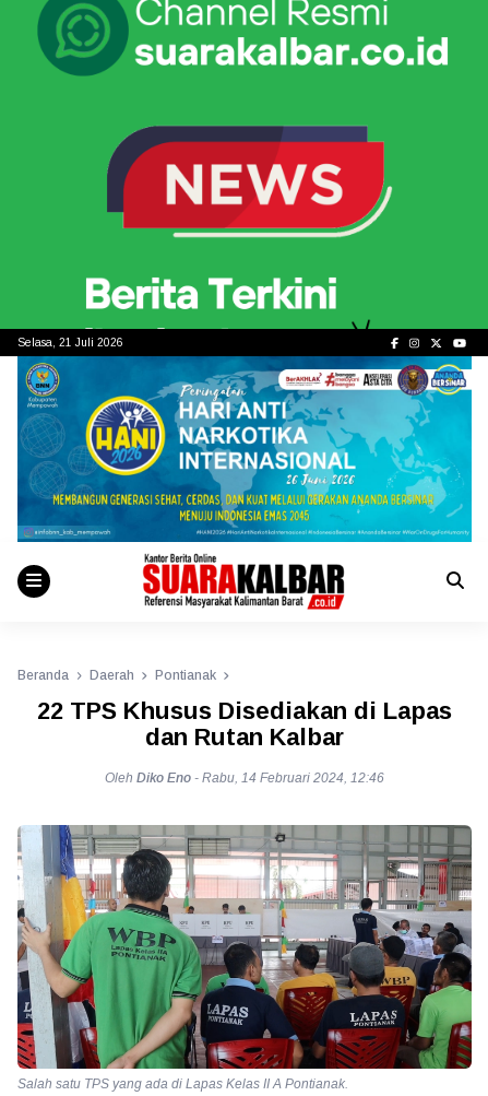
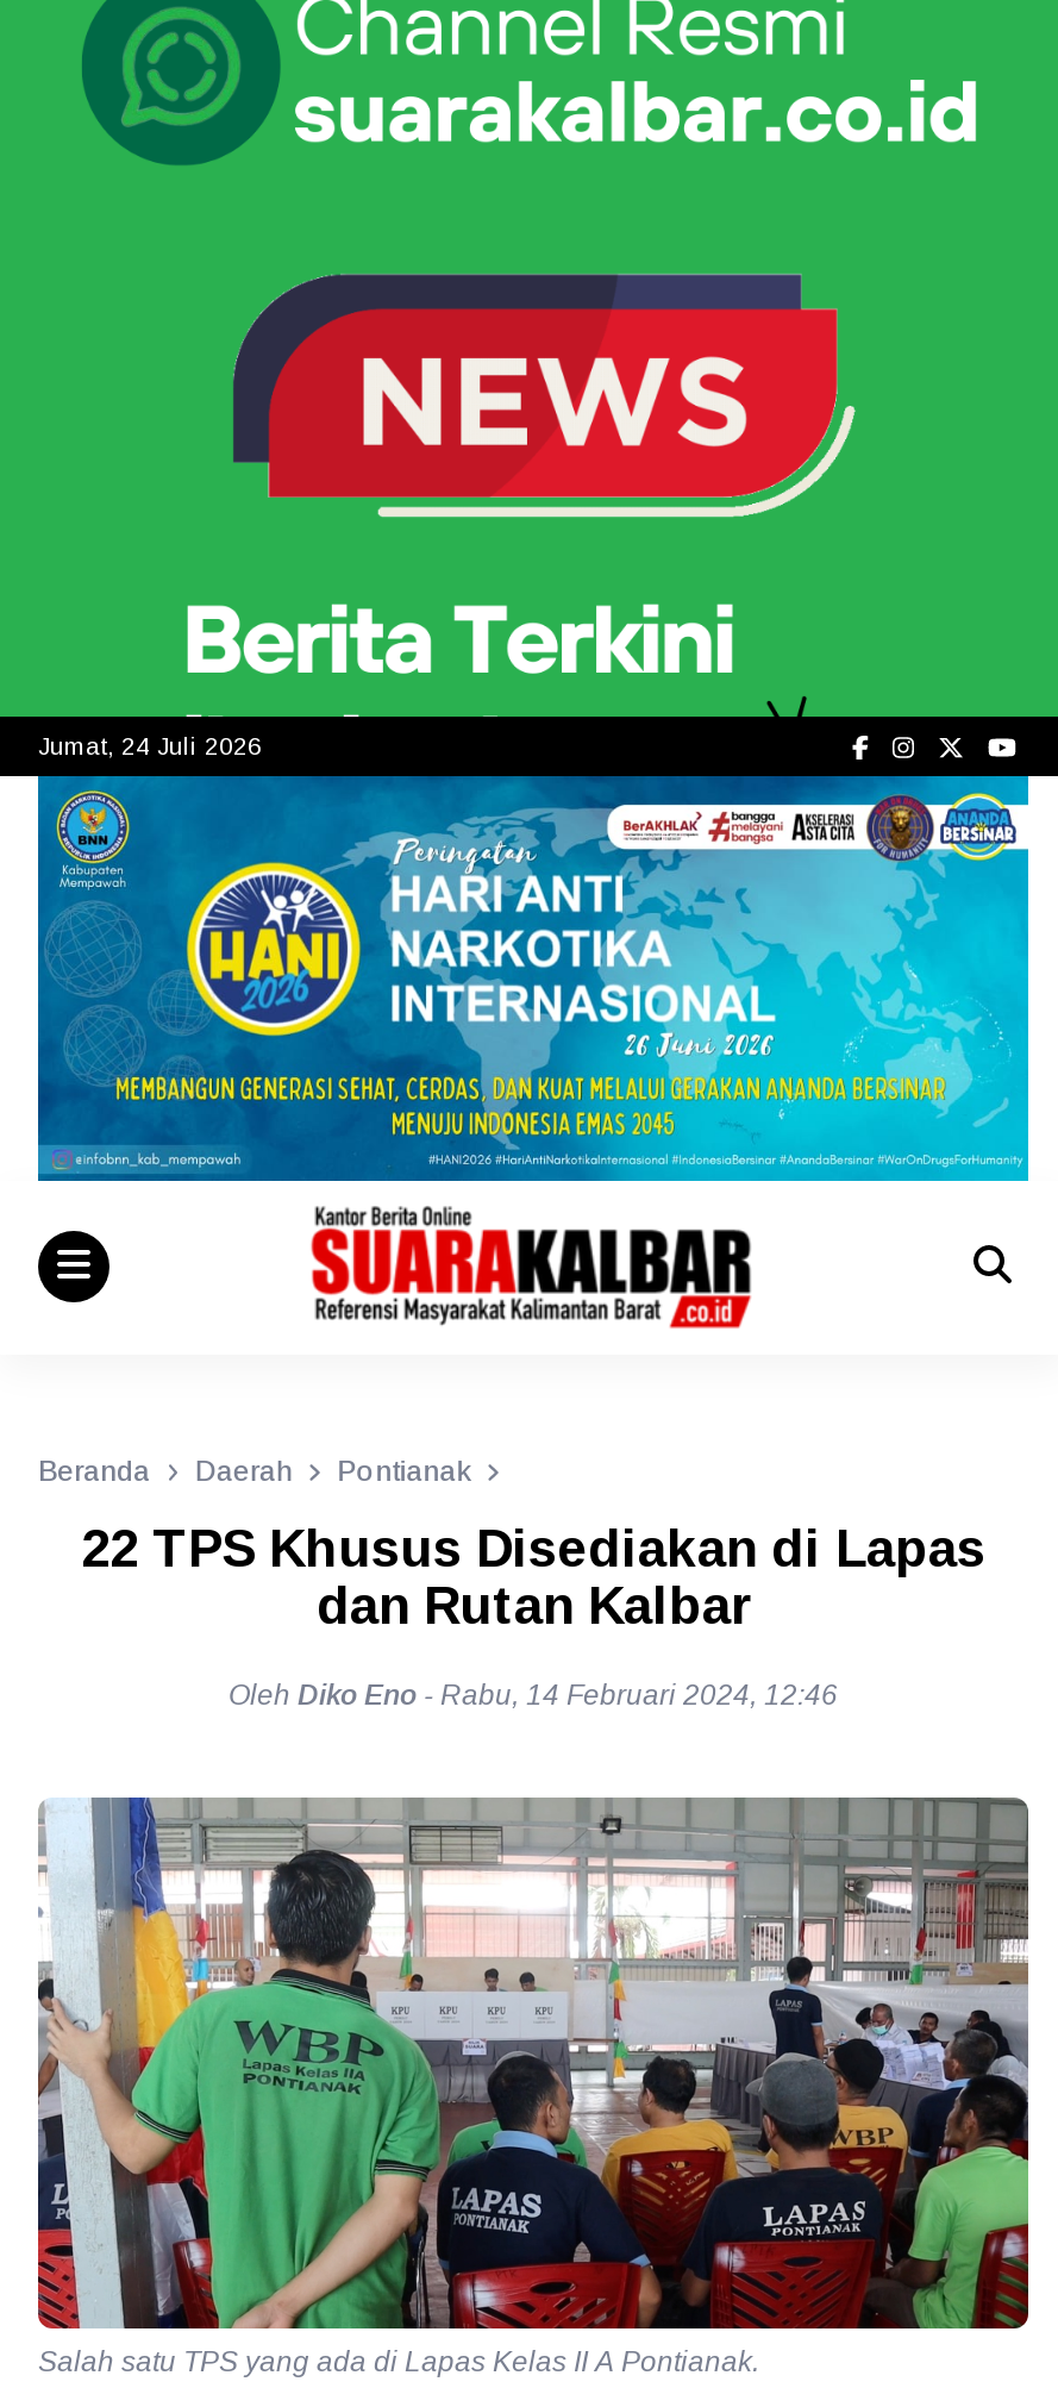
[17,336,123,348] Selasa, 21 Juli 2026 -> [38,732,262,758] Jumat, 24 Juli 2026

